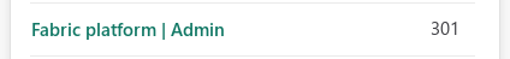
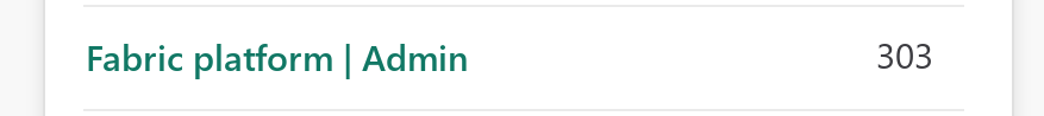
[431,16,459,40] 301 -> [876,31,933,78] 303

